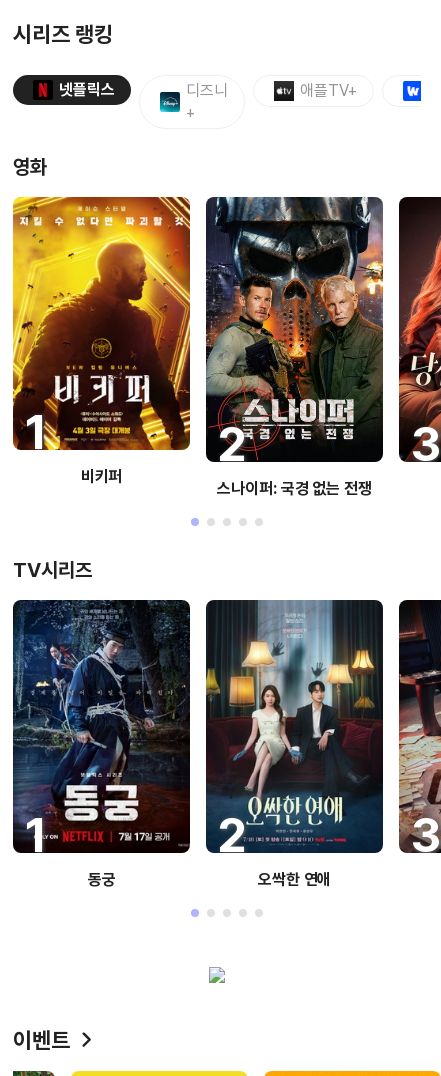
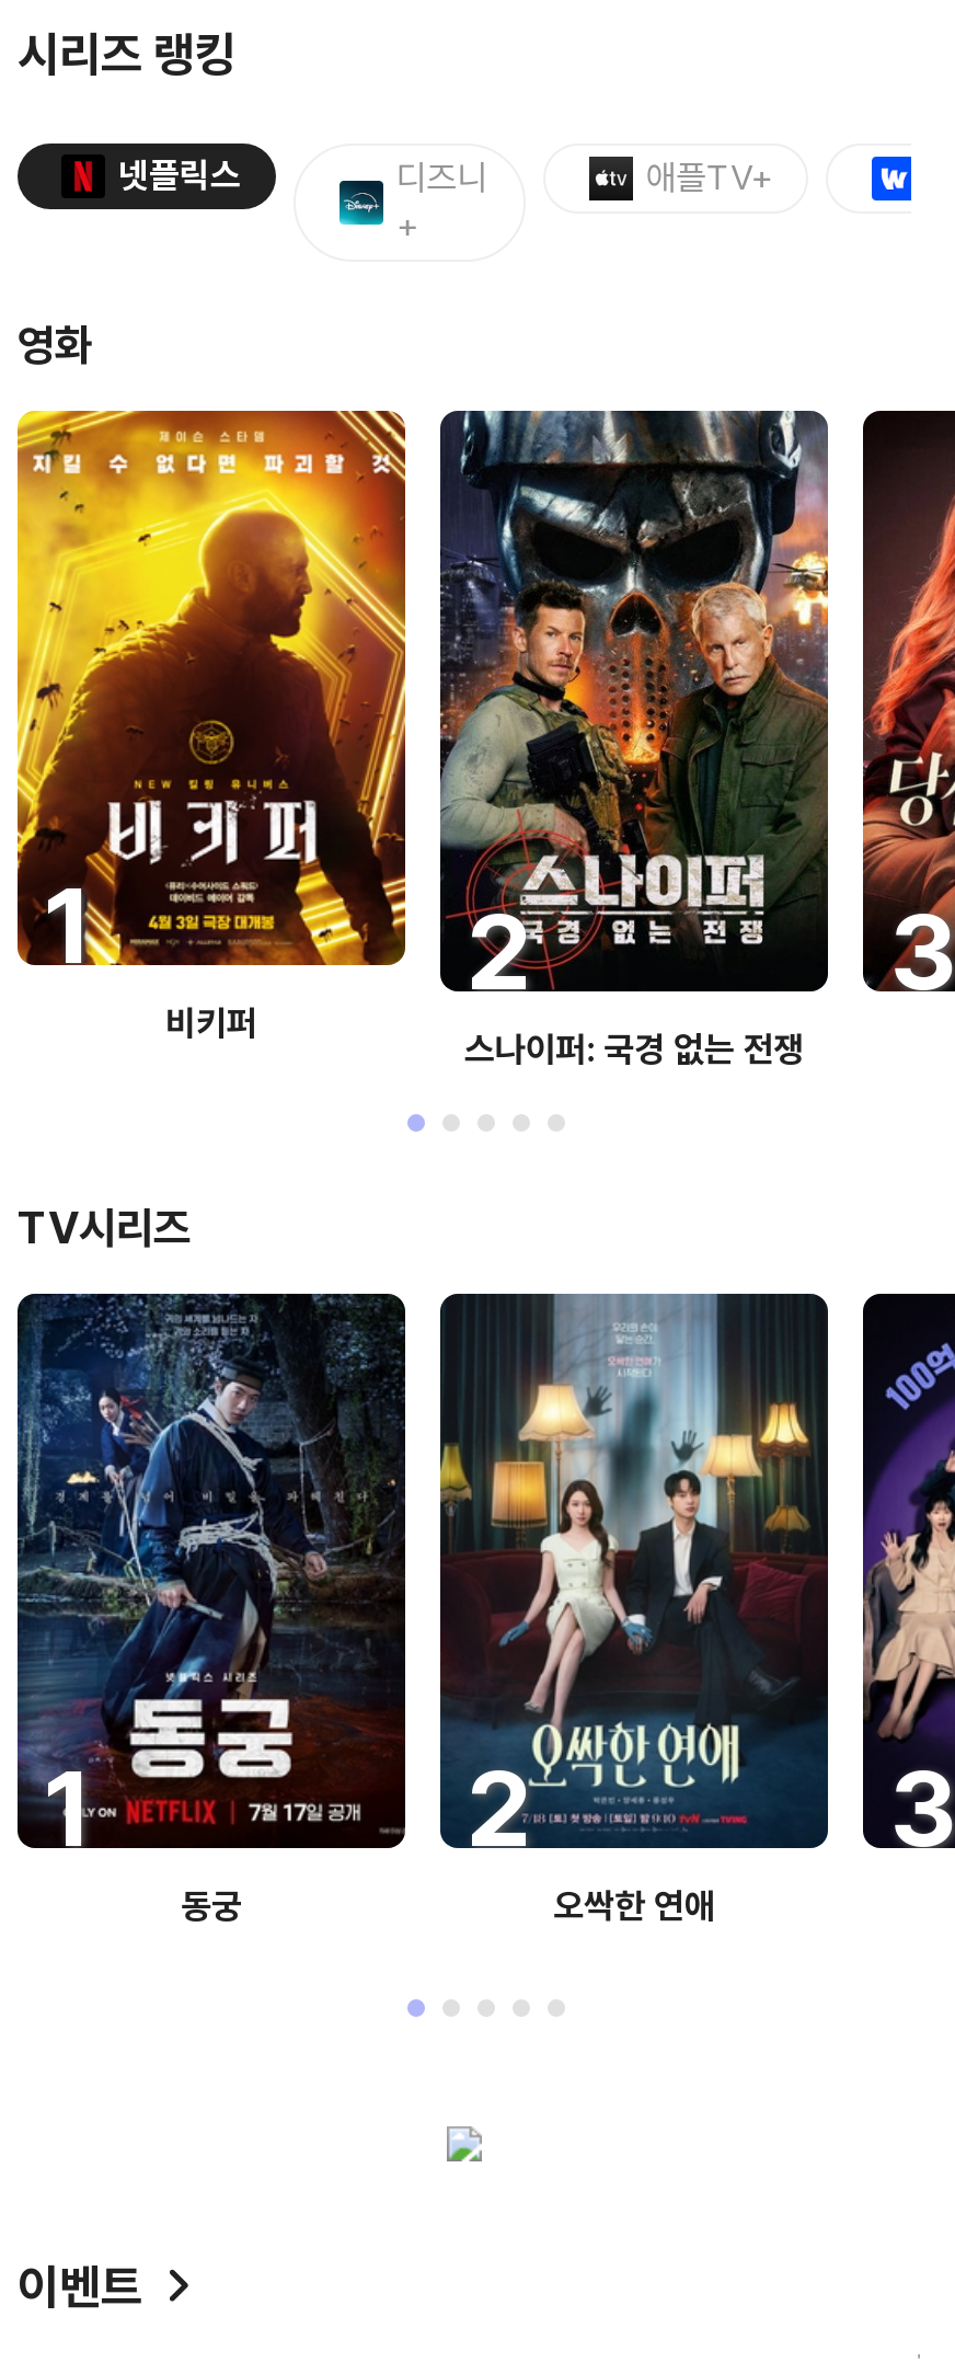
[398,615,438,853] [image] -> [861,1331,948,1850] [image]

